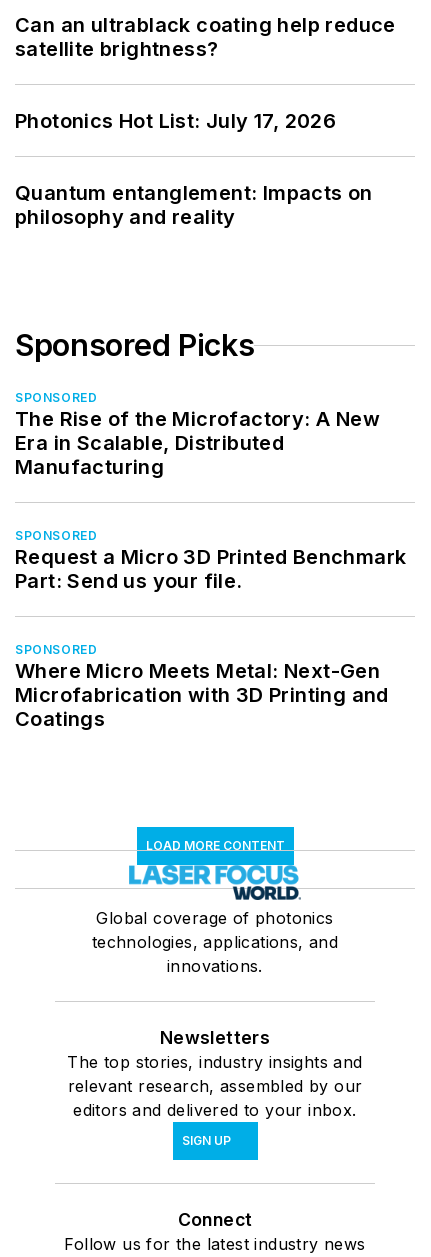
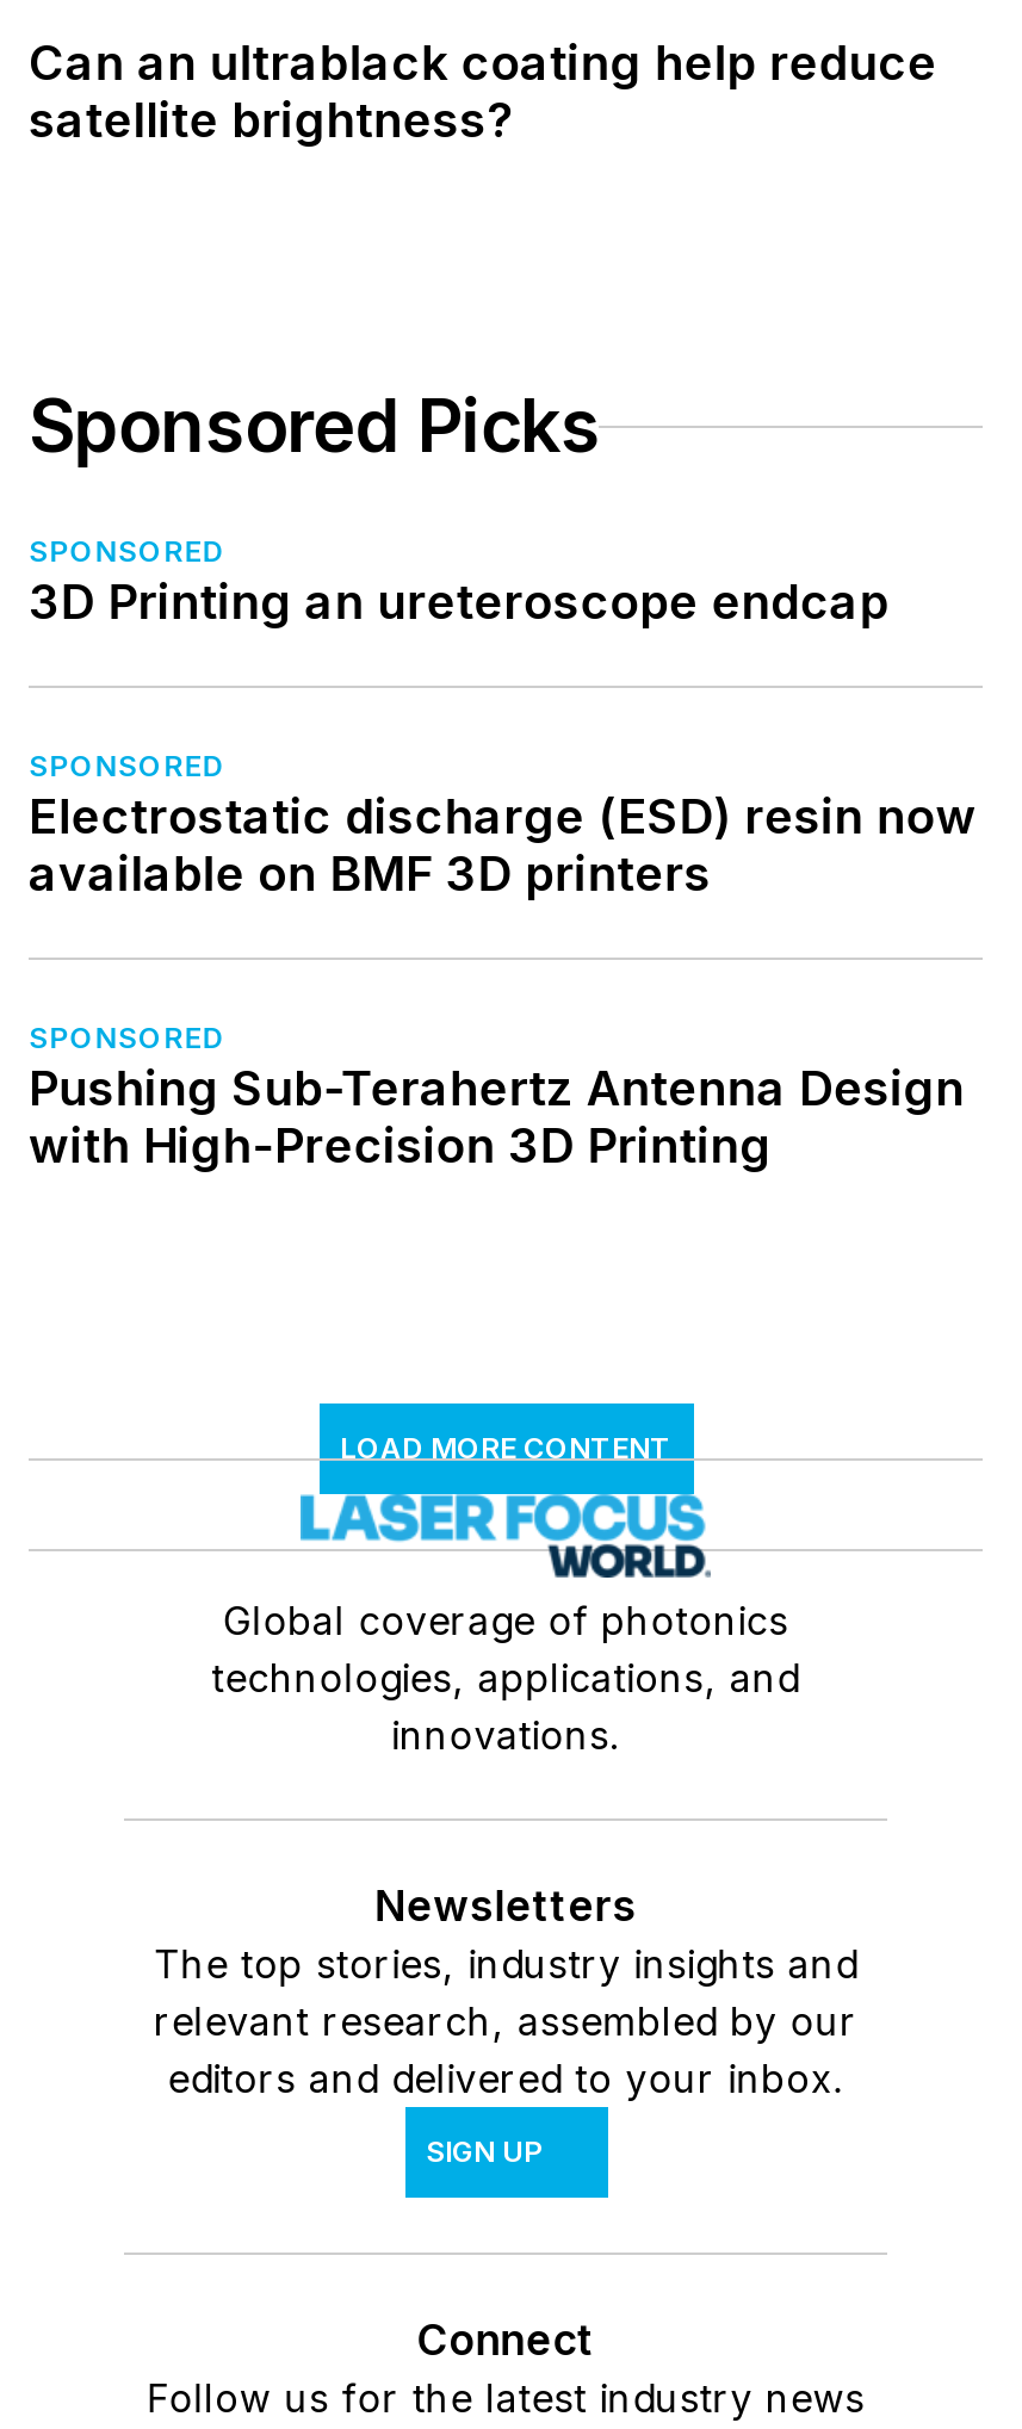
[15,109,373,229] Photonics Hot List: July 17, 2026 | Quantum entanglement: Impacts on | philosophy and reality -> none
[15,407,380,479] The Rise of the Microfactory: A New | Era in Scalable, Distributed | Manufacturing -> [29,574,889,631] 3D Printing an ureteroscope endcap
[15,545,406,593] Request a Micro 3D Printed Benchmark | Part: Send us your file. -> [29,789,977,903] Electrostatic discharge (ESD) resin now | available on BMF 3D printers
[15,659,389,731] Where Micro Meets Metal: Next-Gen | Microfabrication with 3D Printing and | Coatings -> [29,1061,969,1175] Pushing Sub-Terahertz Antenna Design | with High-Precision 3D Printing

